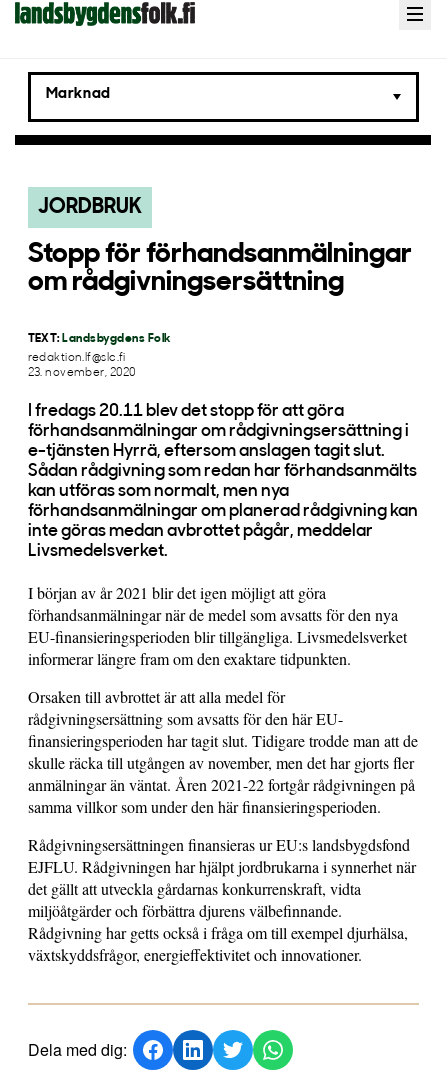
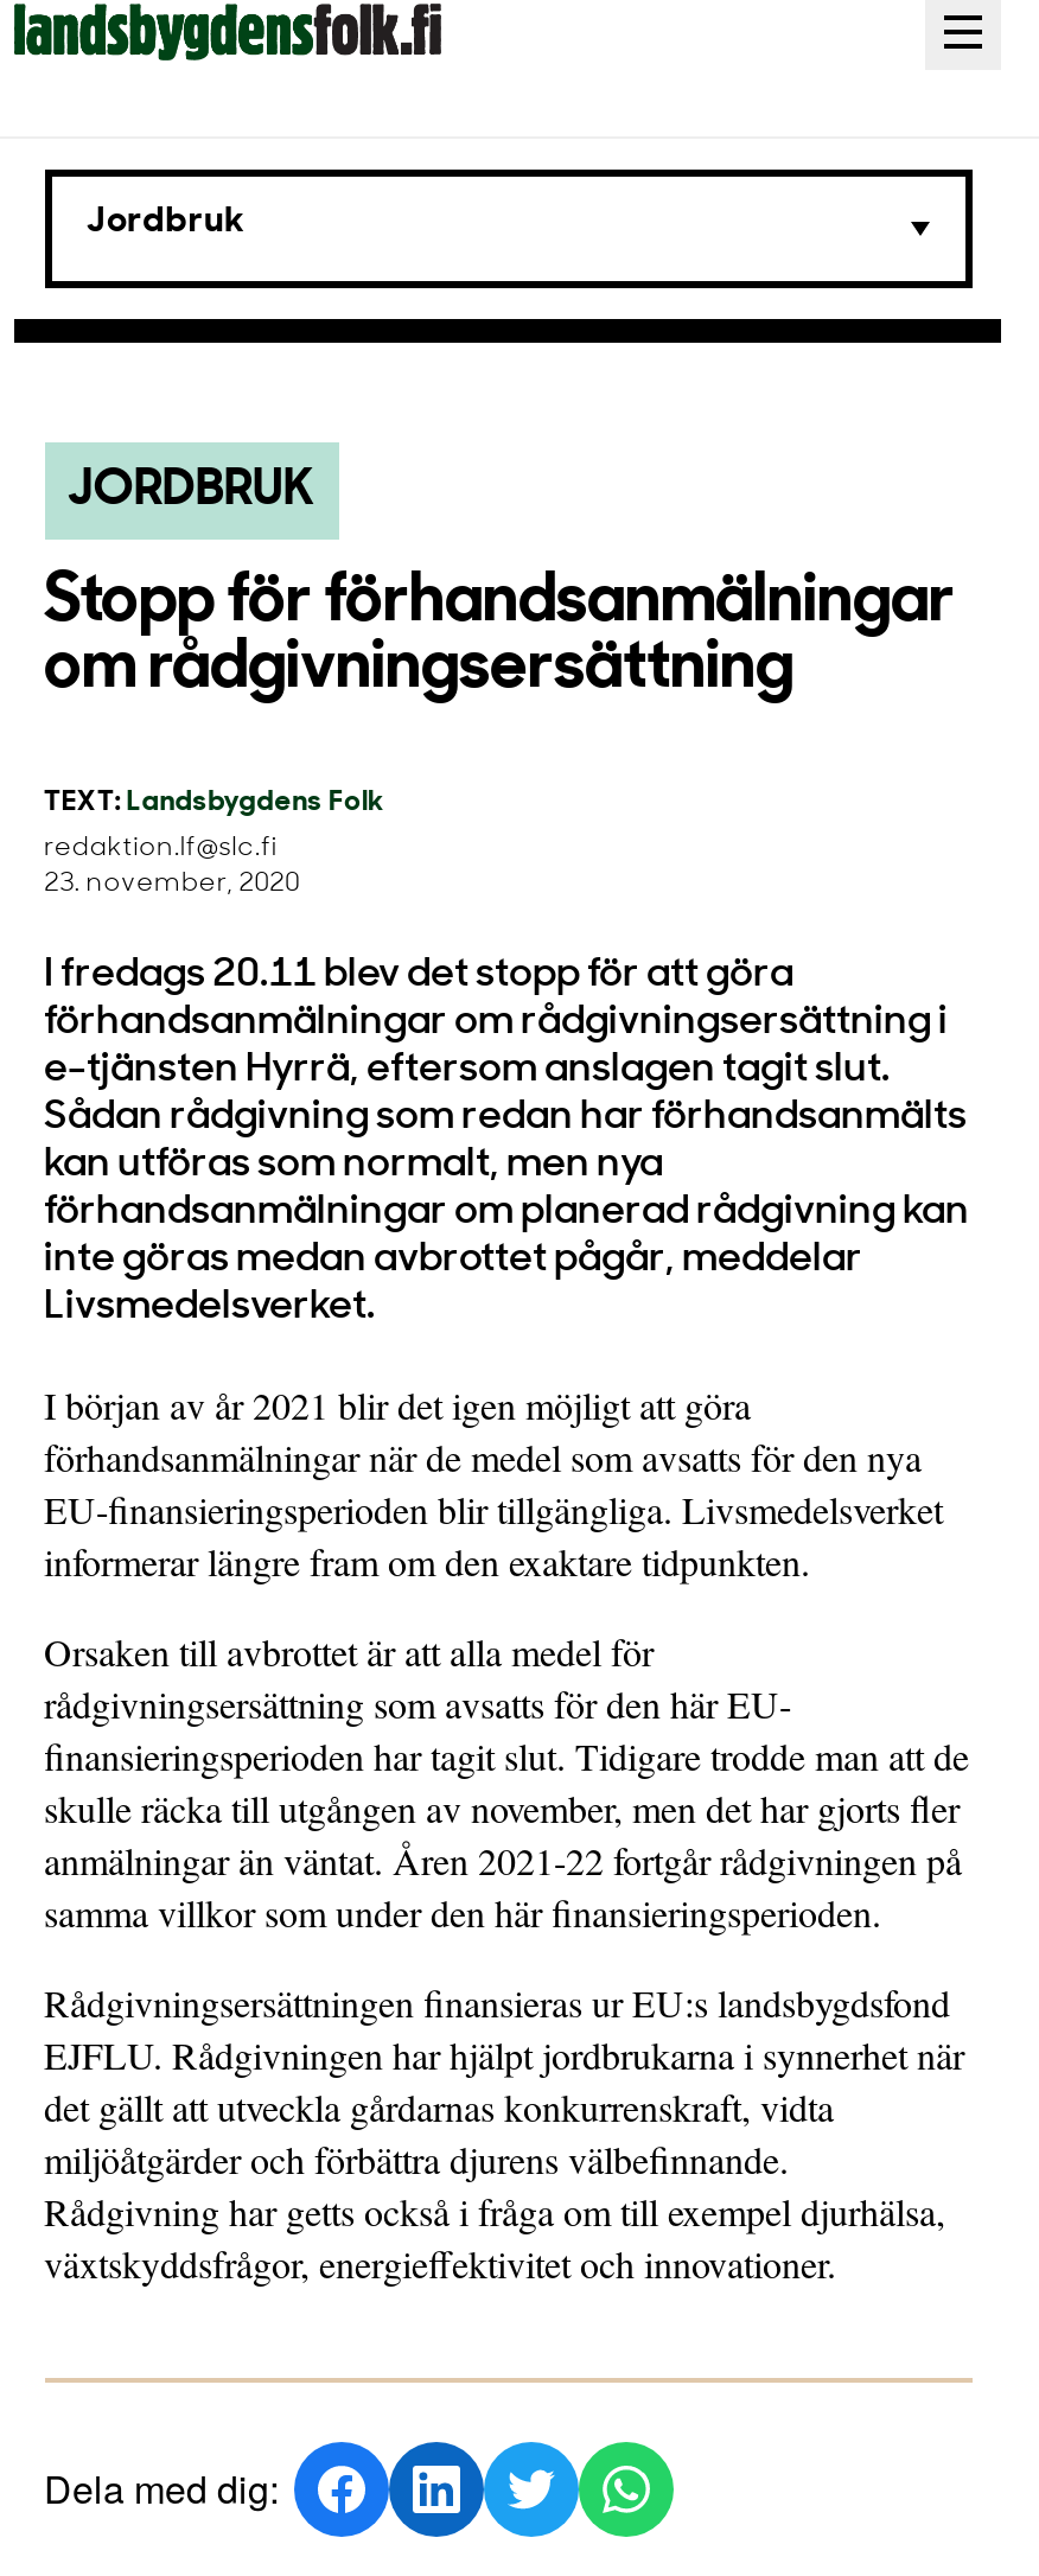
[45,86,111,101] Marknad -> [87,204,245,240] Jordbruk

